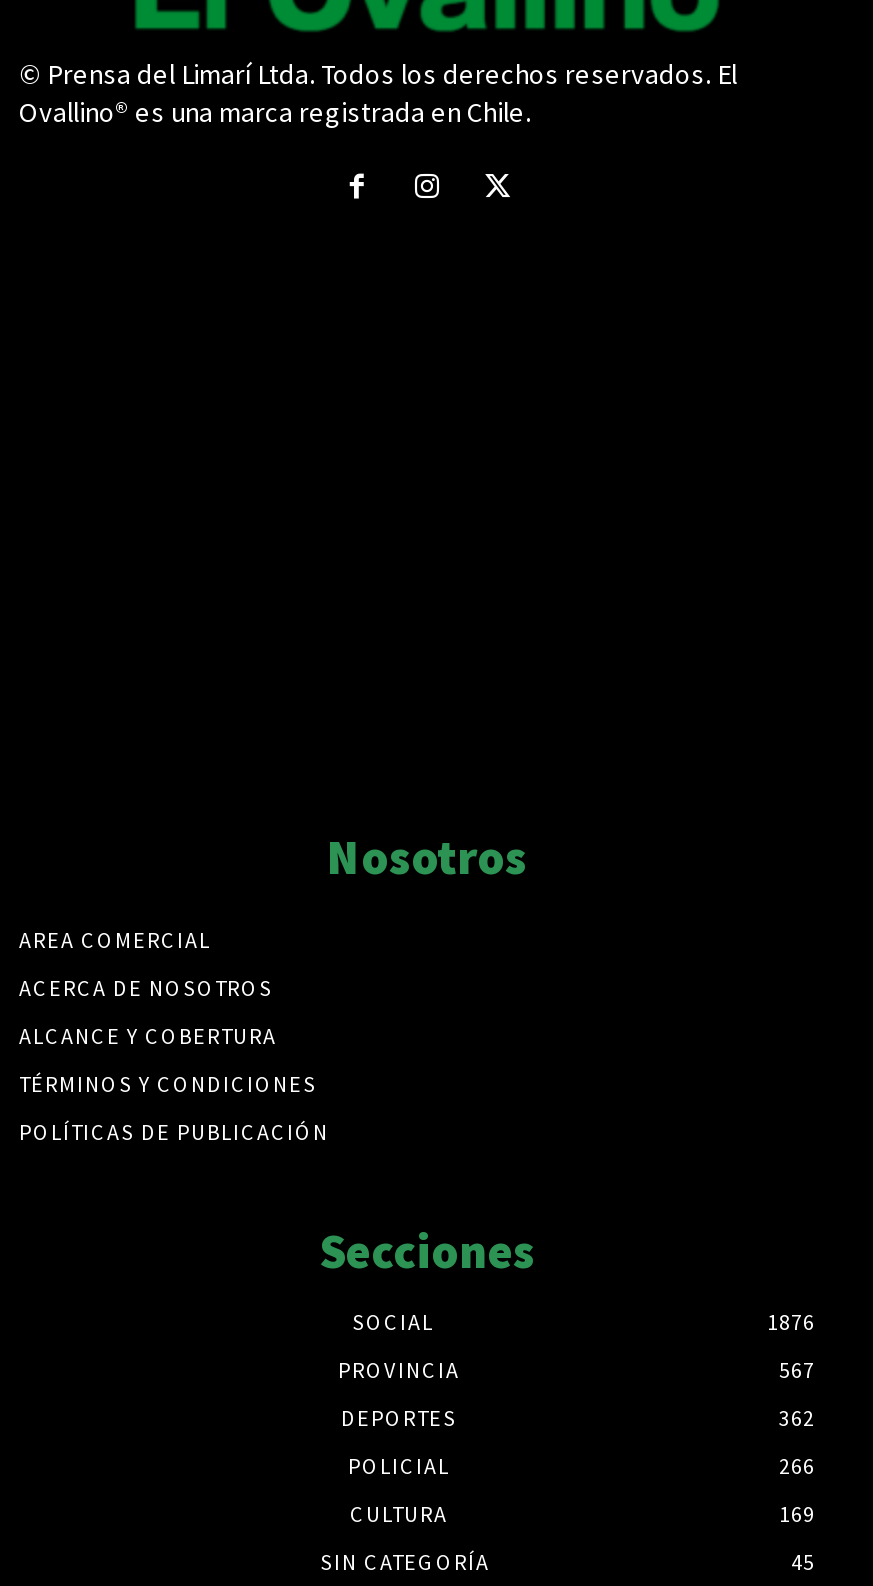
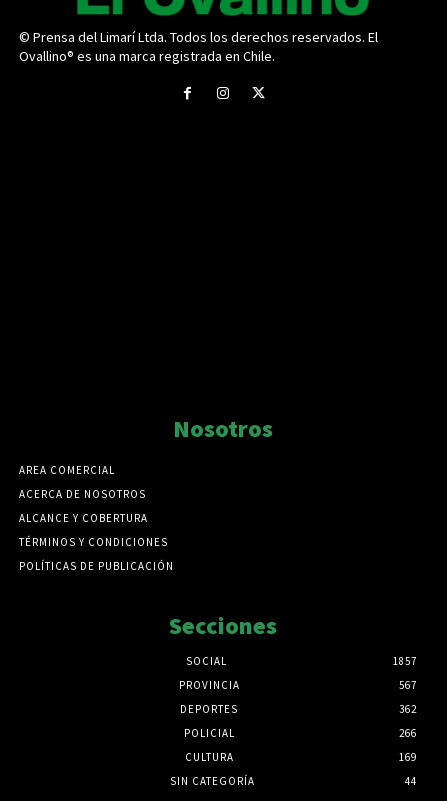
[767,1308,815,1336] 1876 -> [393,654,417,668] 1857
[791,1548,815,1576] 45 -> [405,774,417,788] 44

